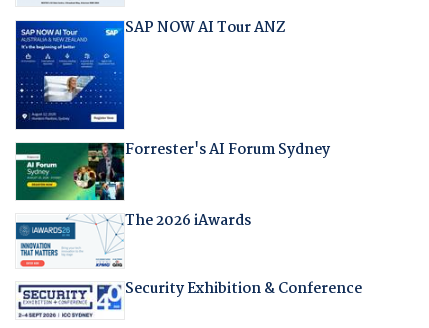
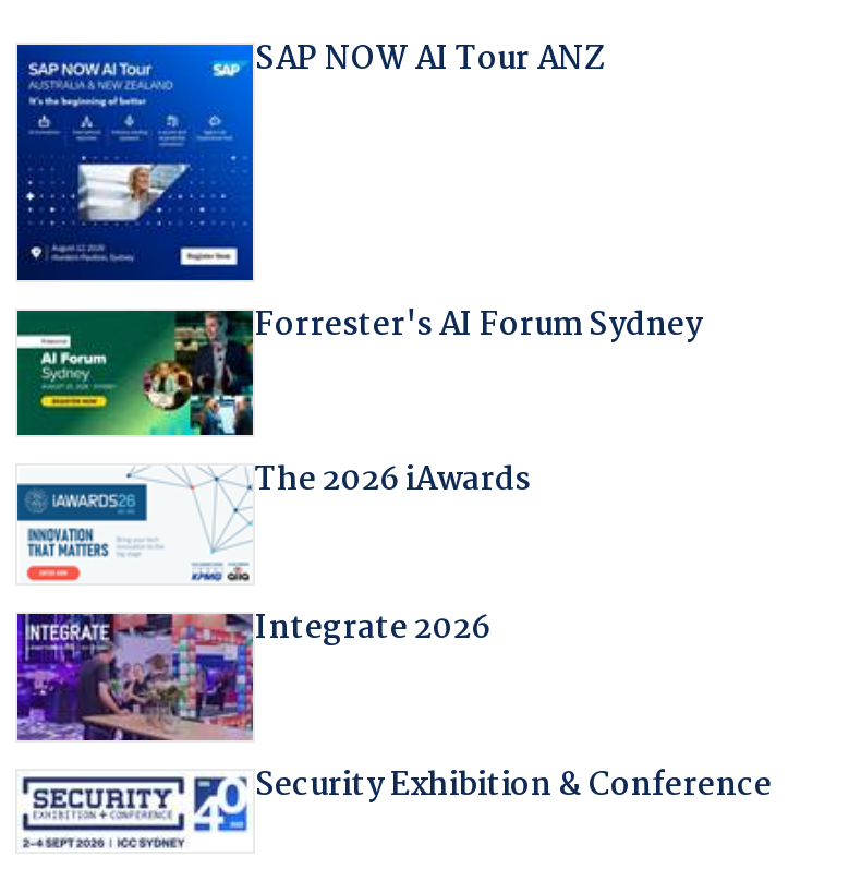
none -> [15,604,490,741] [image] | Integrate 2026

